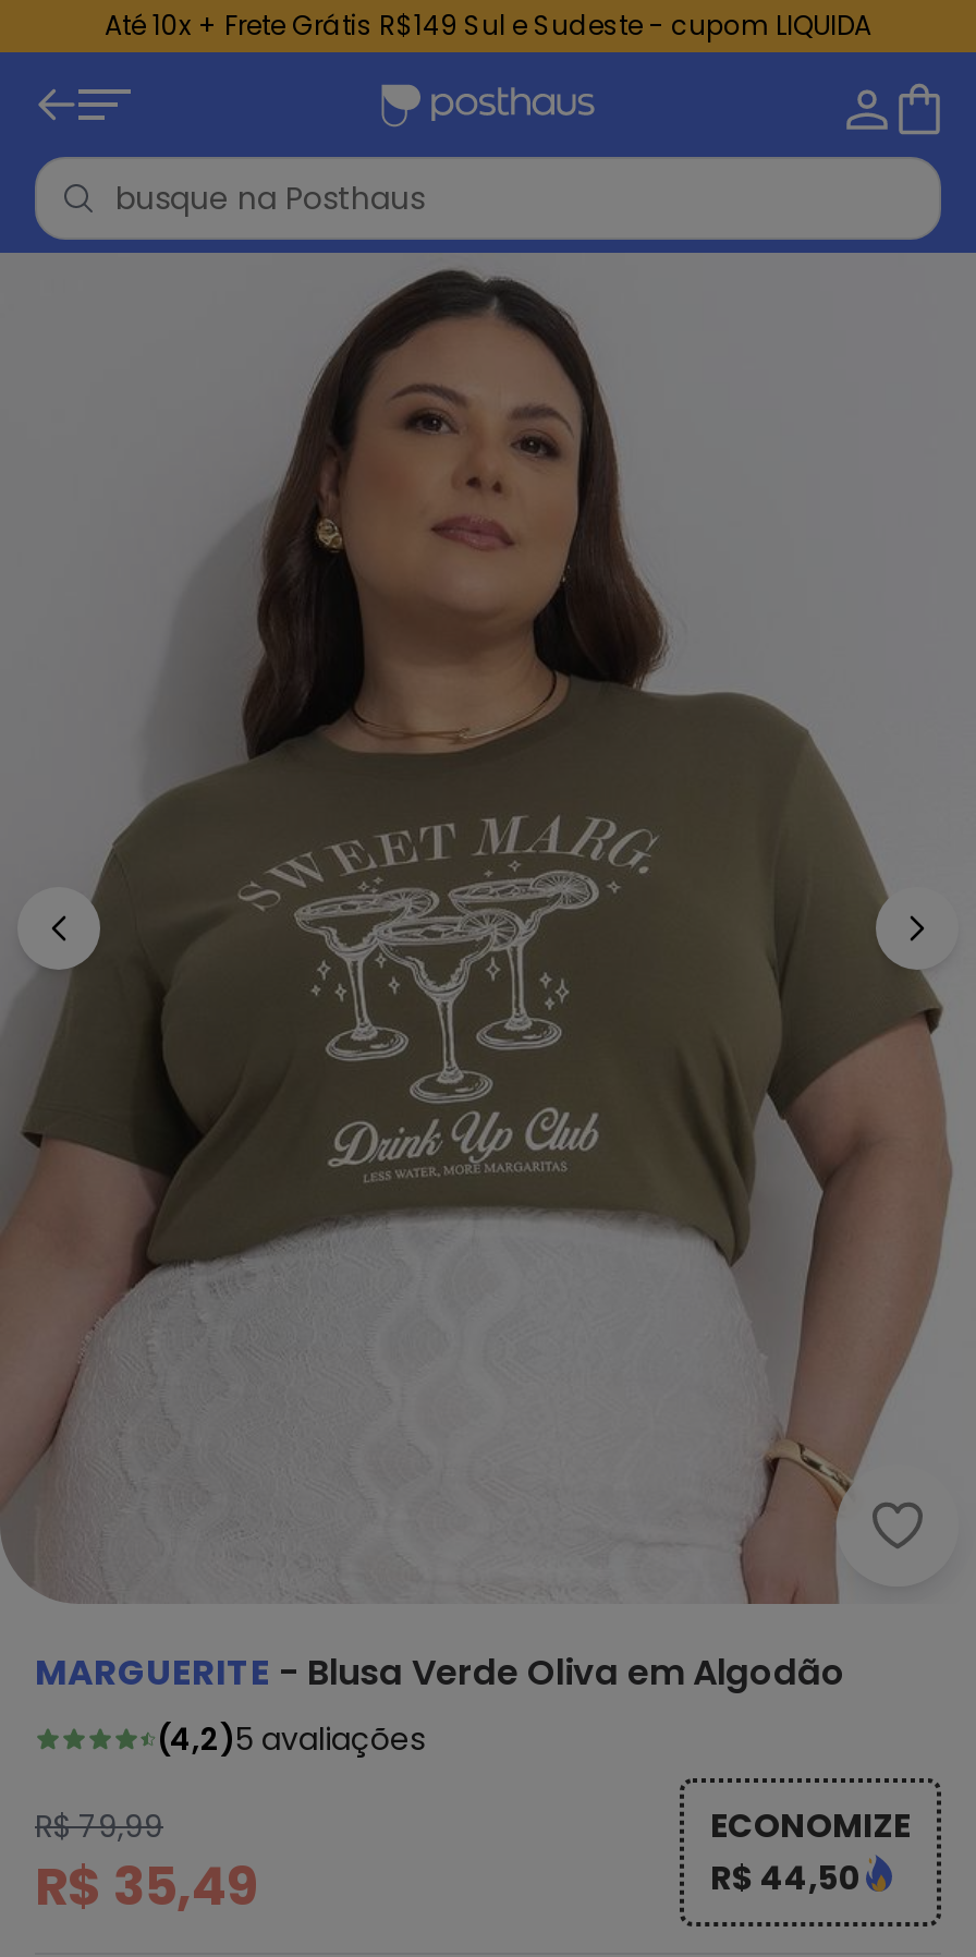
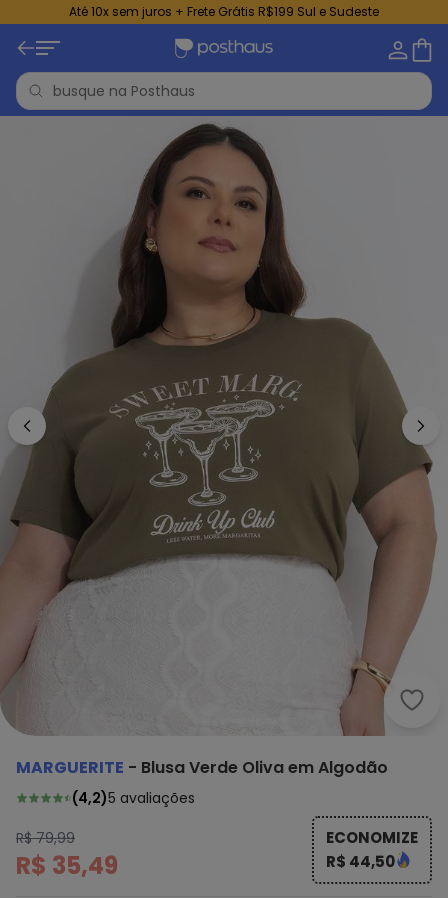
[105,7,871,44] Até 10x + Frete Grátis R$149 Sul e Sudeste - cupom LIQUIDA -> [69,3,379,20] Até 10x sem juros + Frete Grátis R$199 Sul e Sudeste

